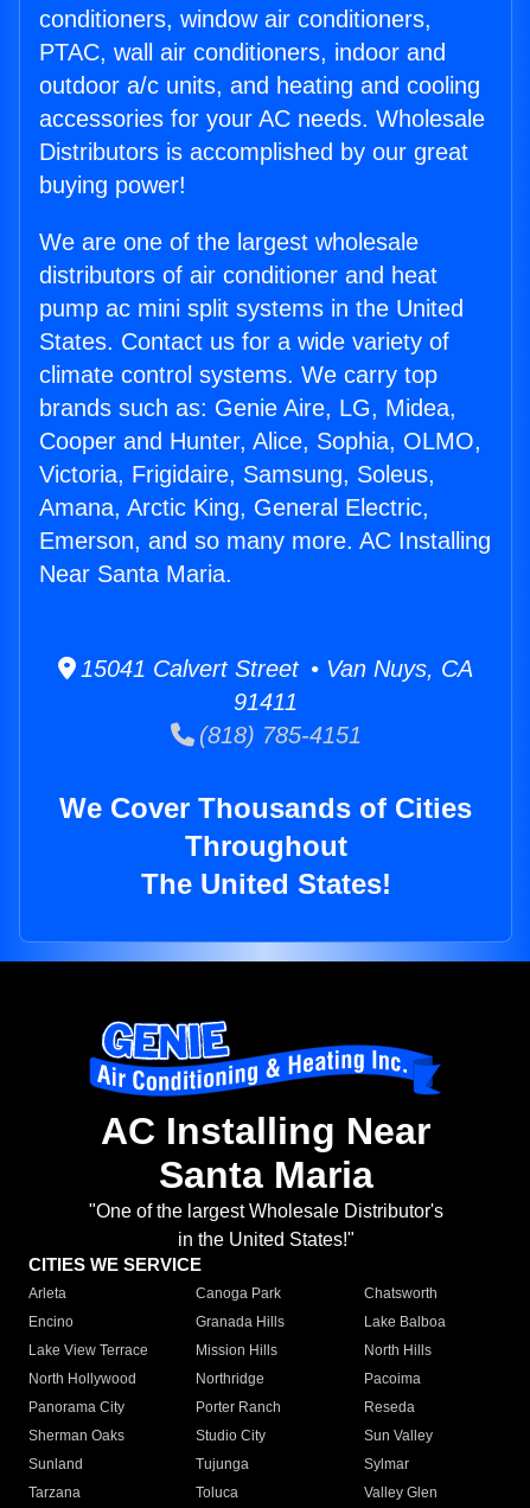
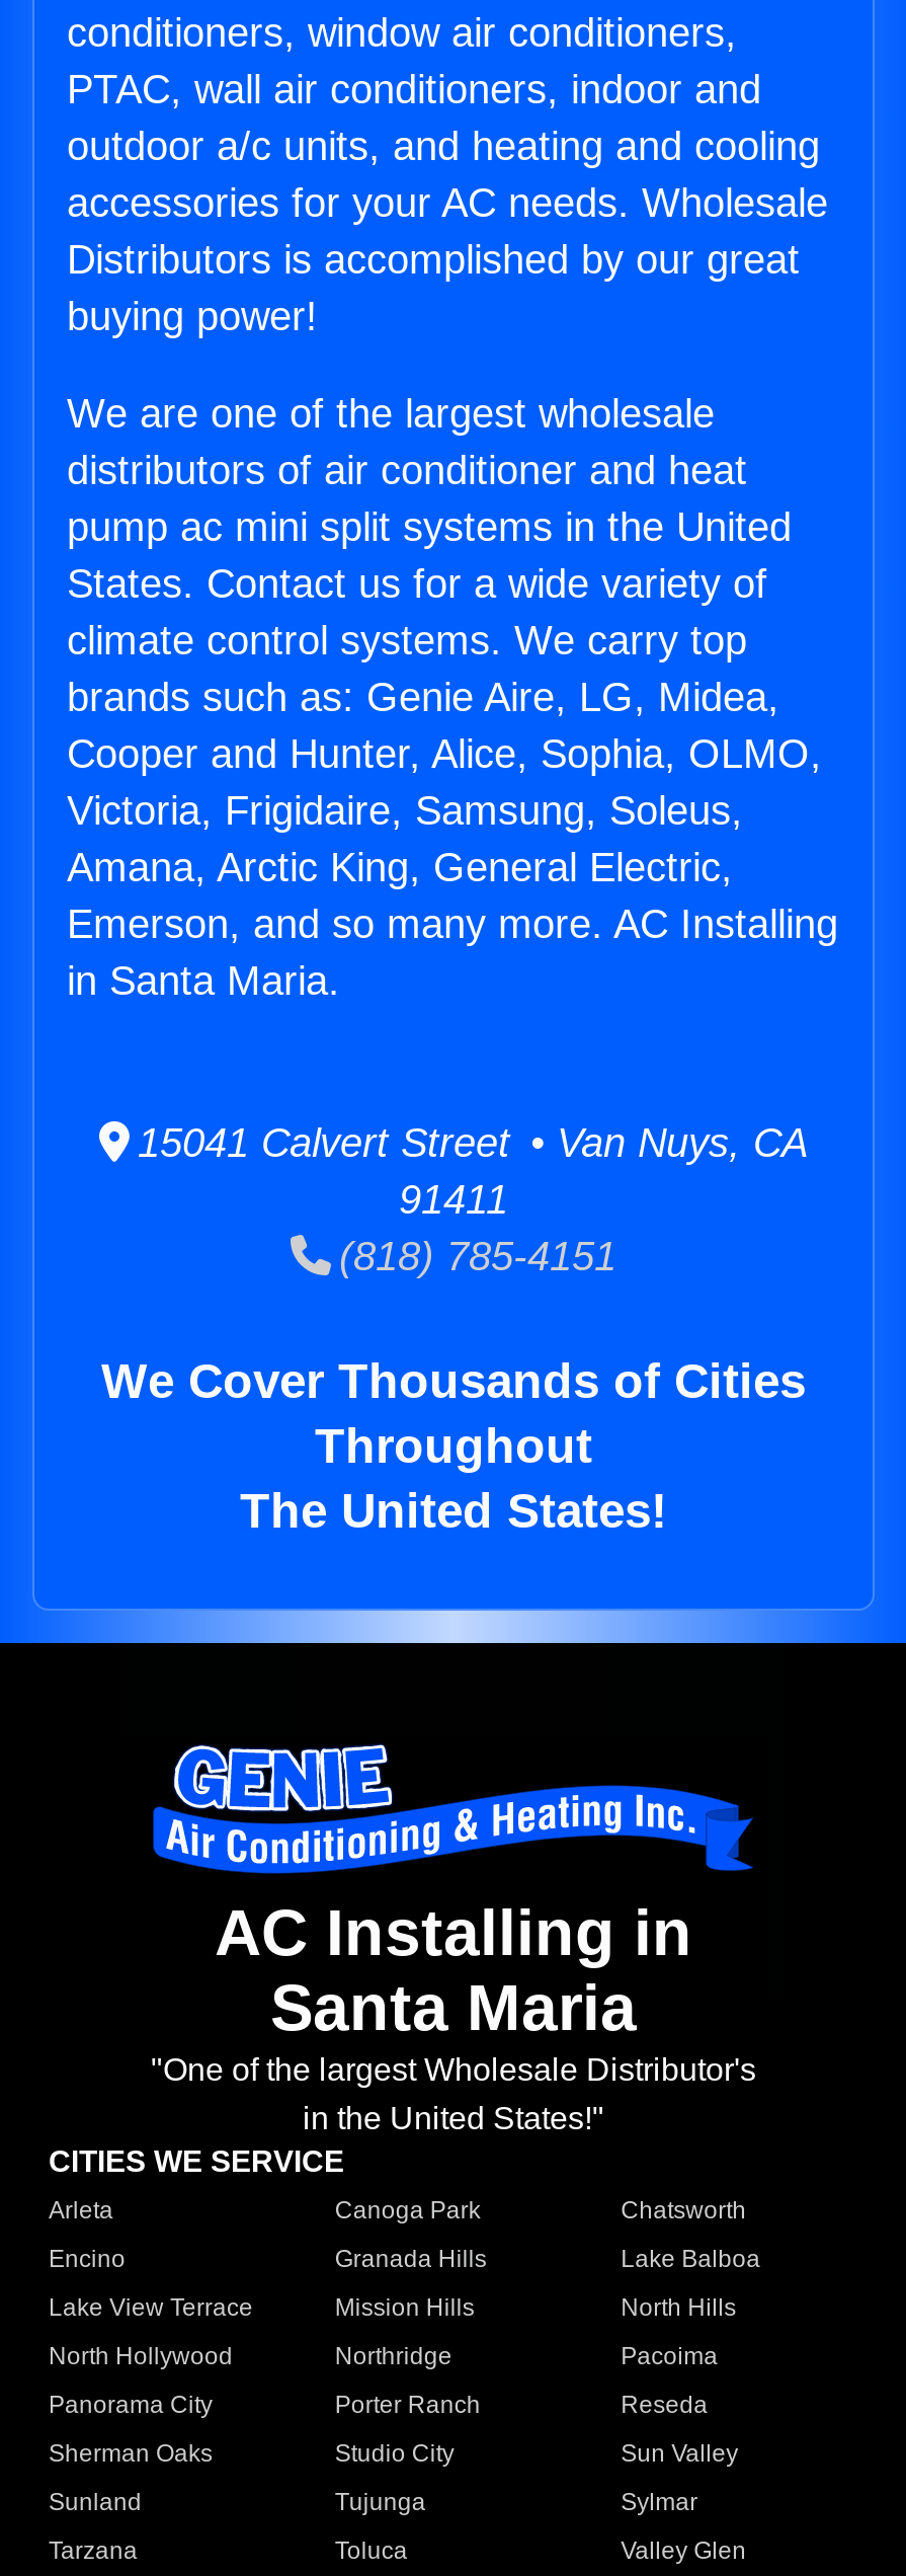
[39,561,232,587] Near Santa Maria. -> [67,958,340,1003] in Santa Maria.
[101,1110,430,1153] AC Installing Near -> [215,1897,692,1970] AC Installing in

